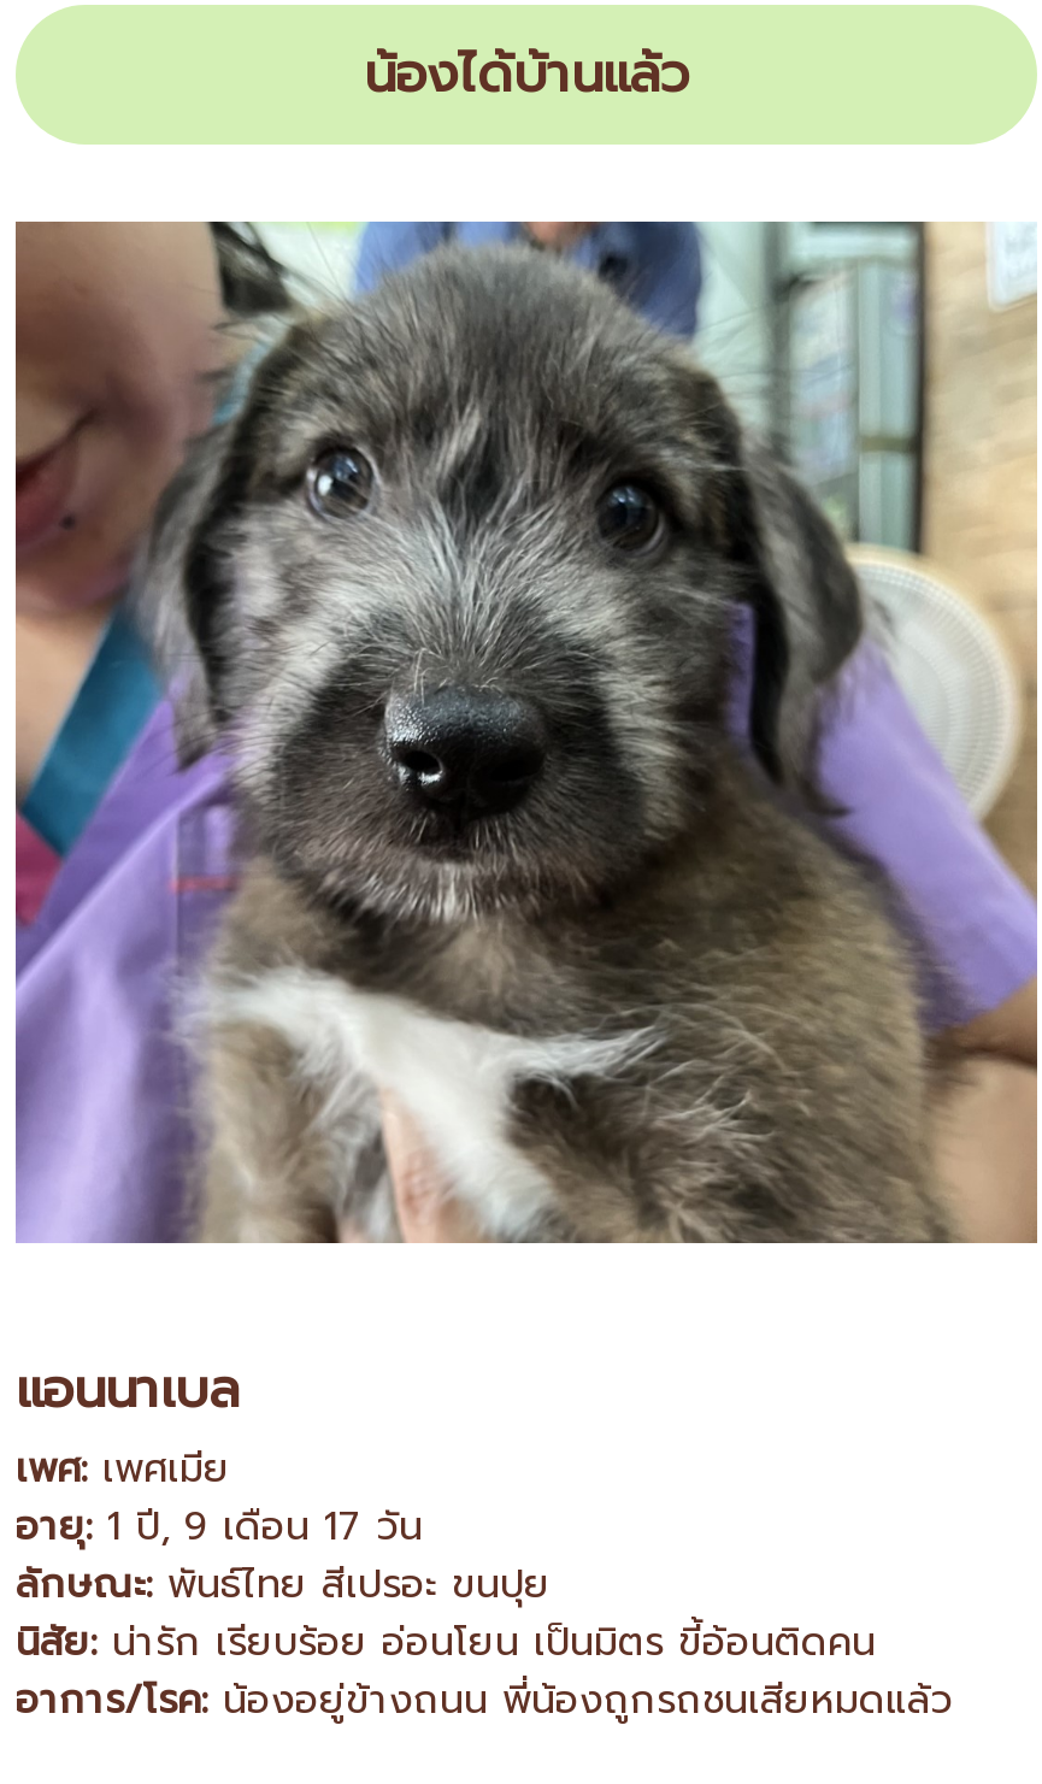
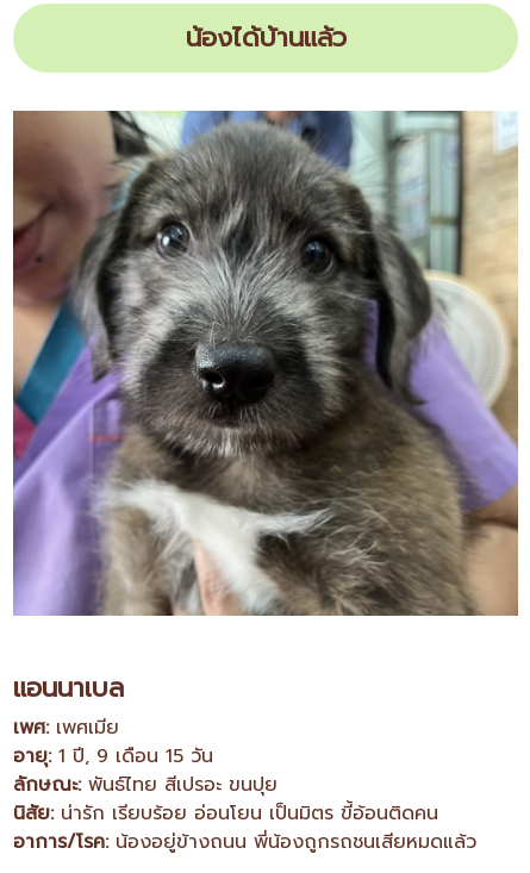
[16,1500,423,1558] อายุ: 1 ปี, 9 เดือน 17 วัน -> [13,743,213,771] อายุ: 1 ปี, 9 เดือน 15 วัน

